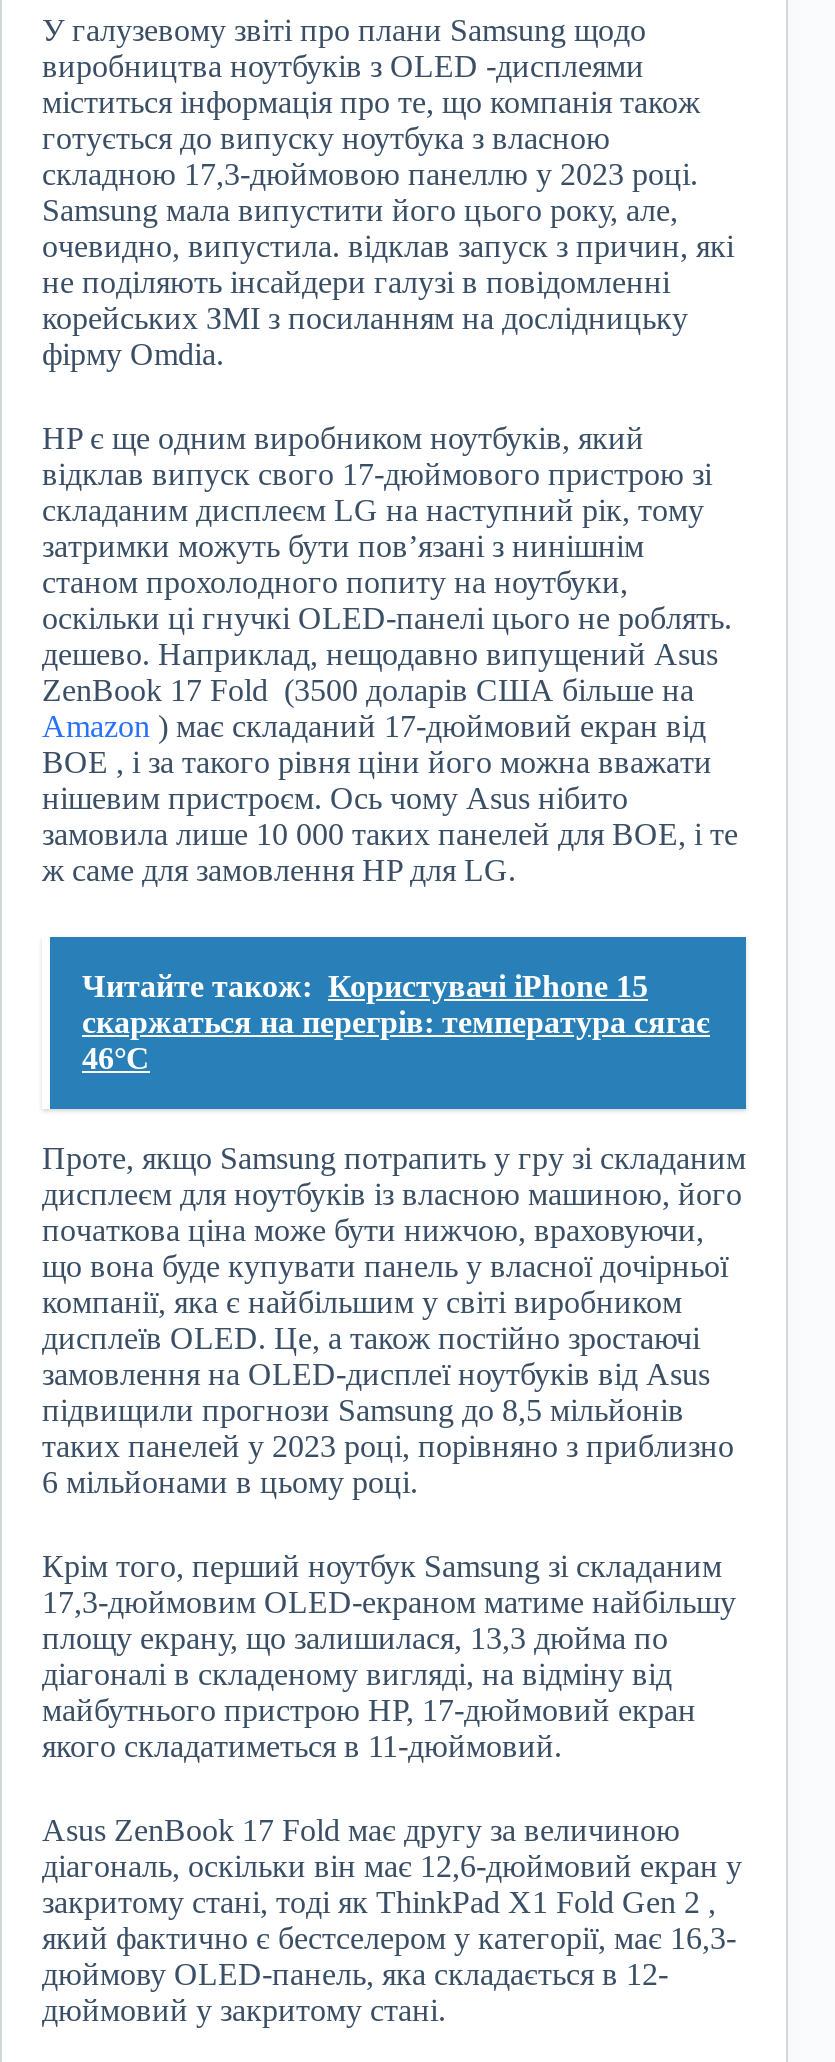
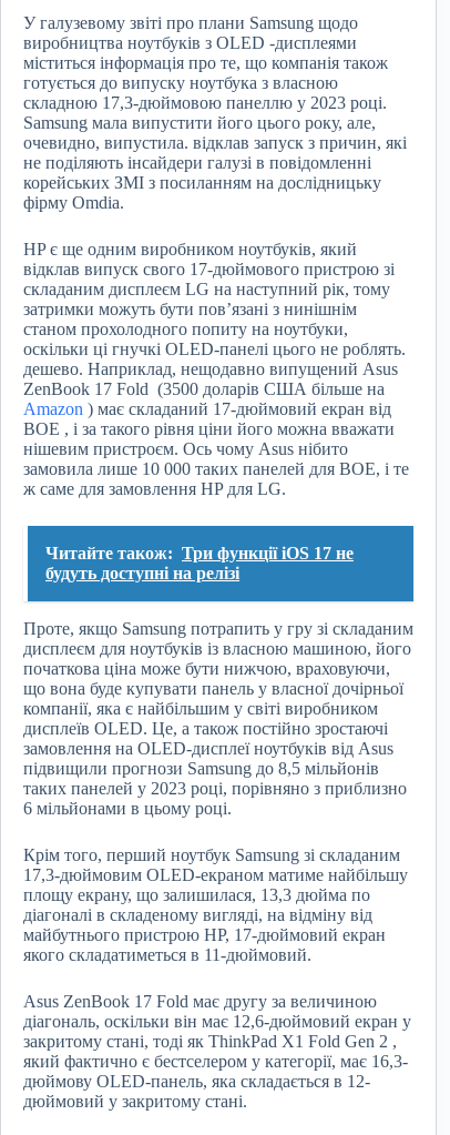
[82,969,710,1075] Читайте також: Користувачі iPhone 15 | скаржаться на перегрів: температура сягає | 46°C -> [45,544,354,583] Читайте також: Три функції iOS 17 не | будуть доступні на релізі

